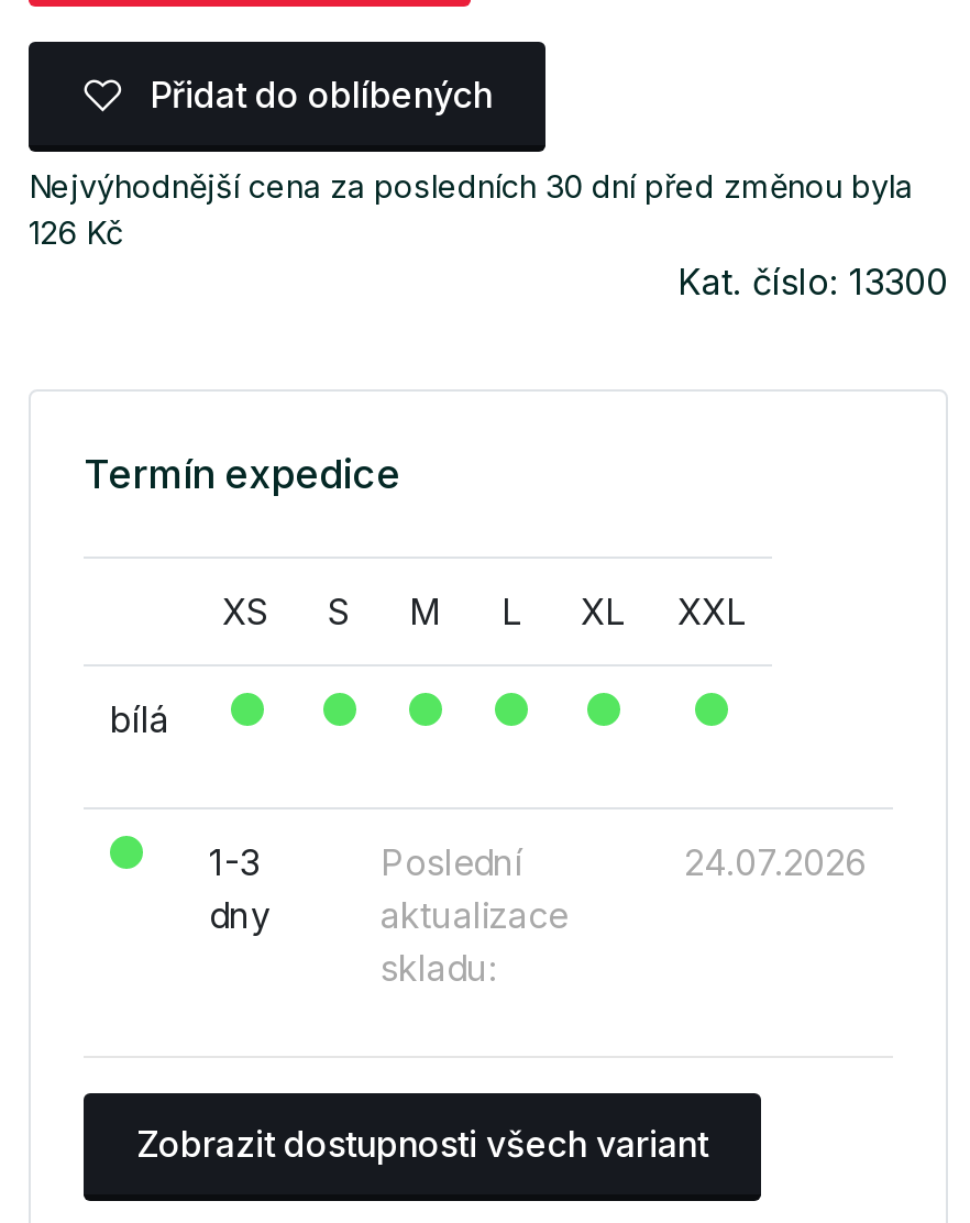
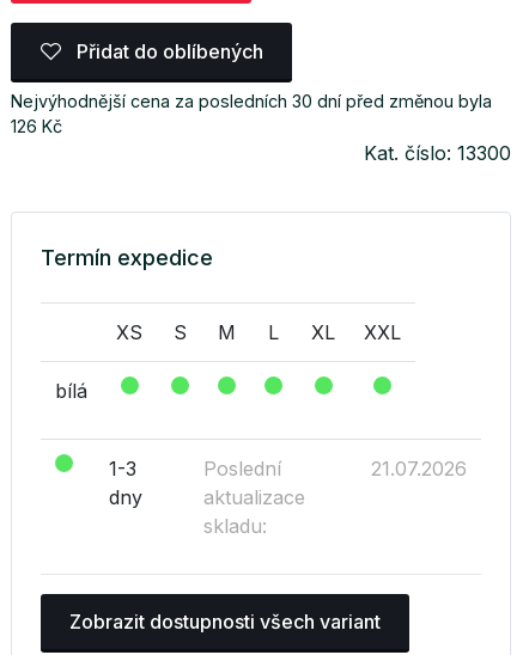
[684,840,867,884] 24.07.2026 -> [371,456,467,480] 21.07.2026

